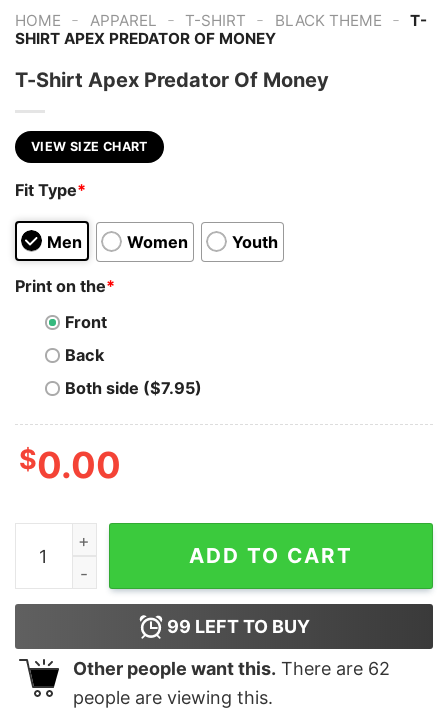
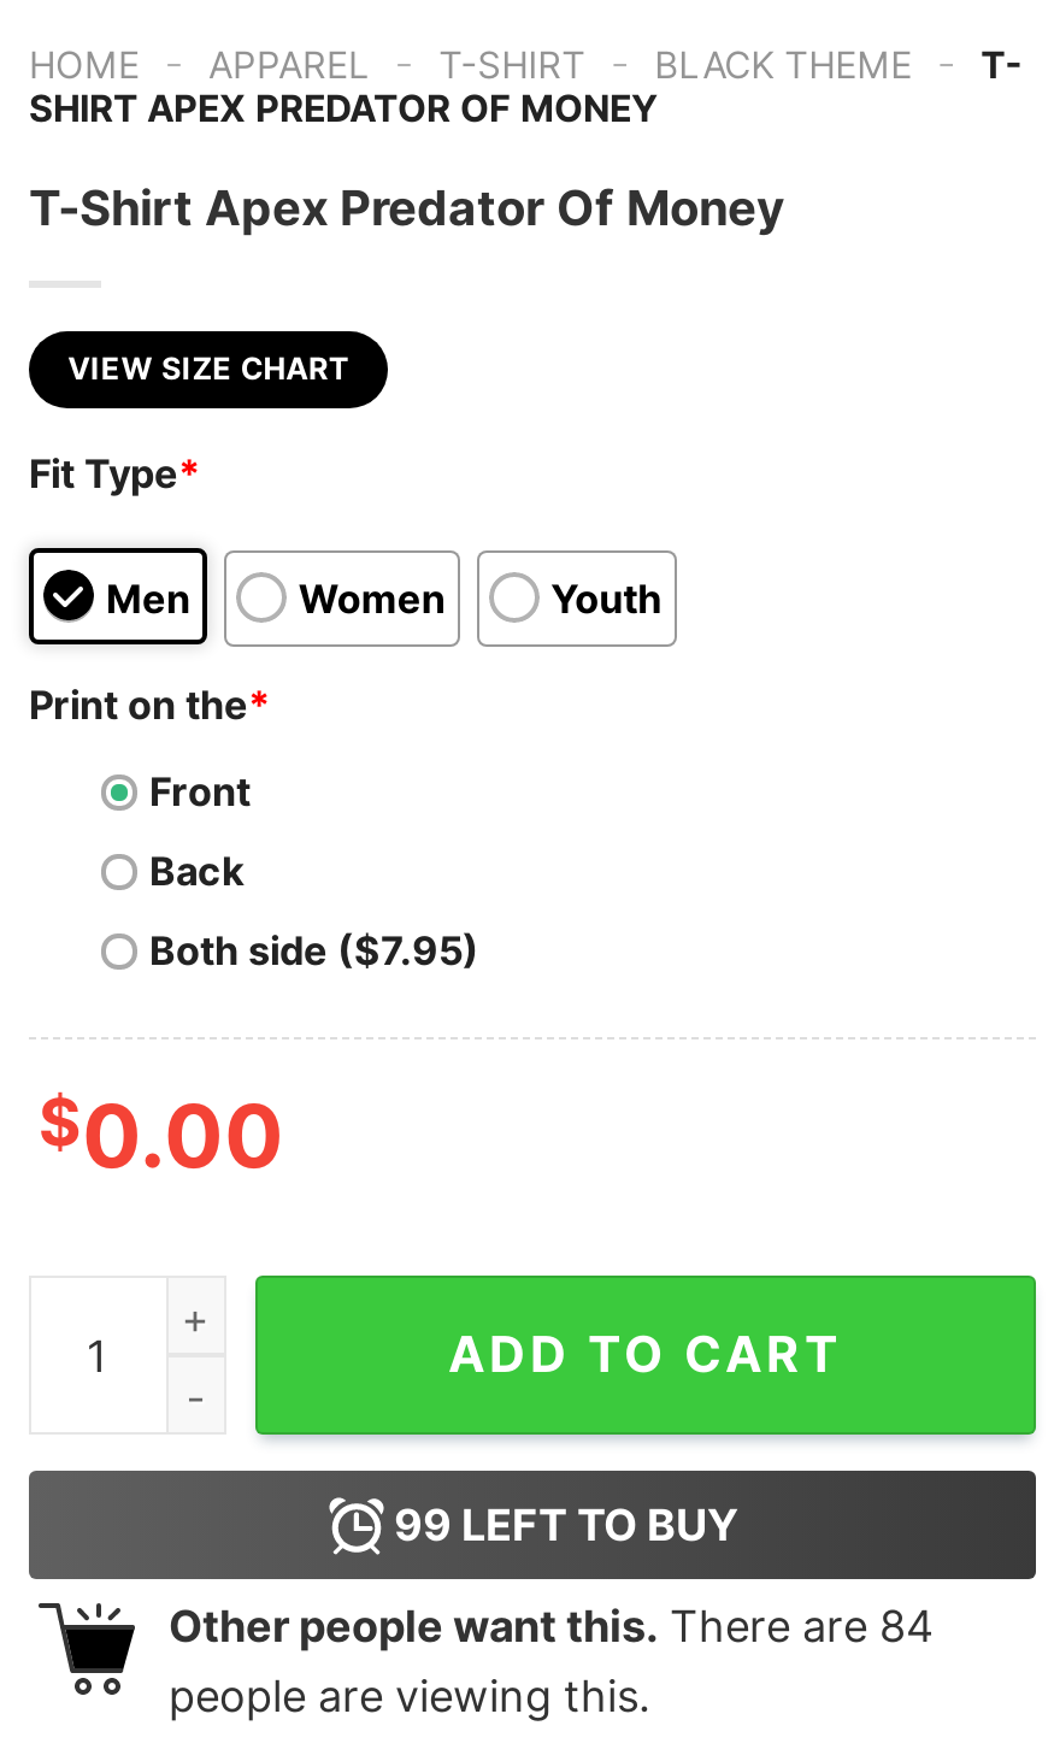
[73,658,390,679] Other people want this. There are 62 -> [169,1601,935,1652] Other people want this. There are 84

